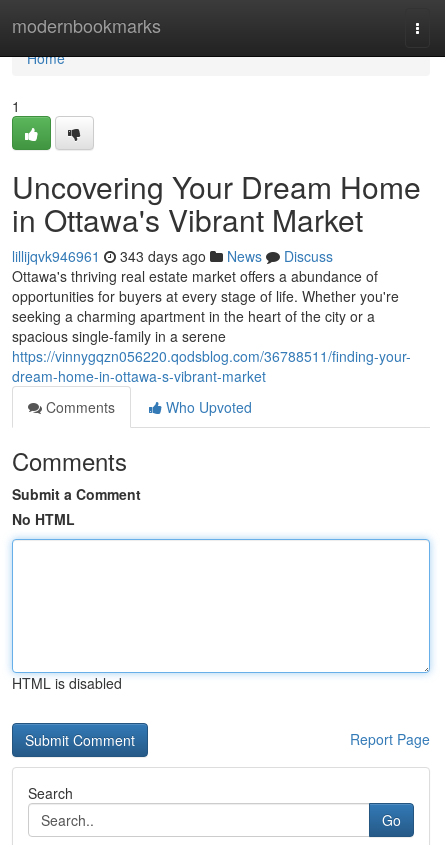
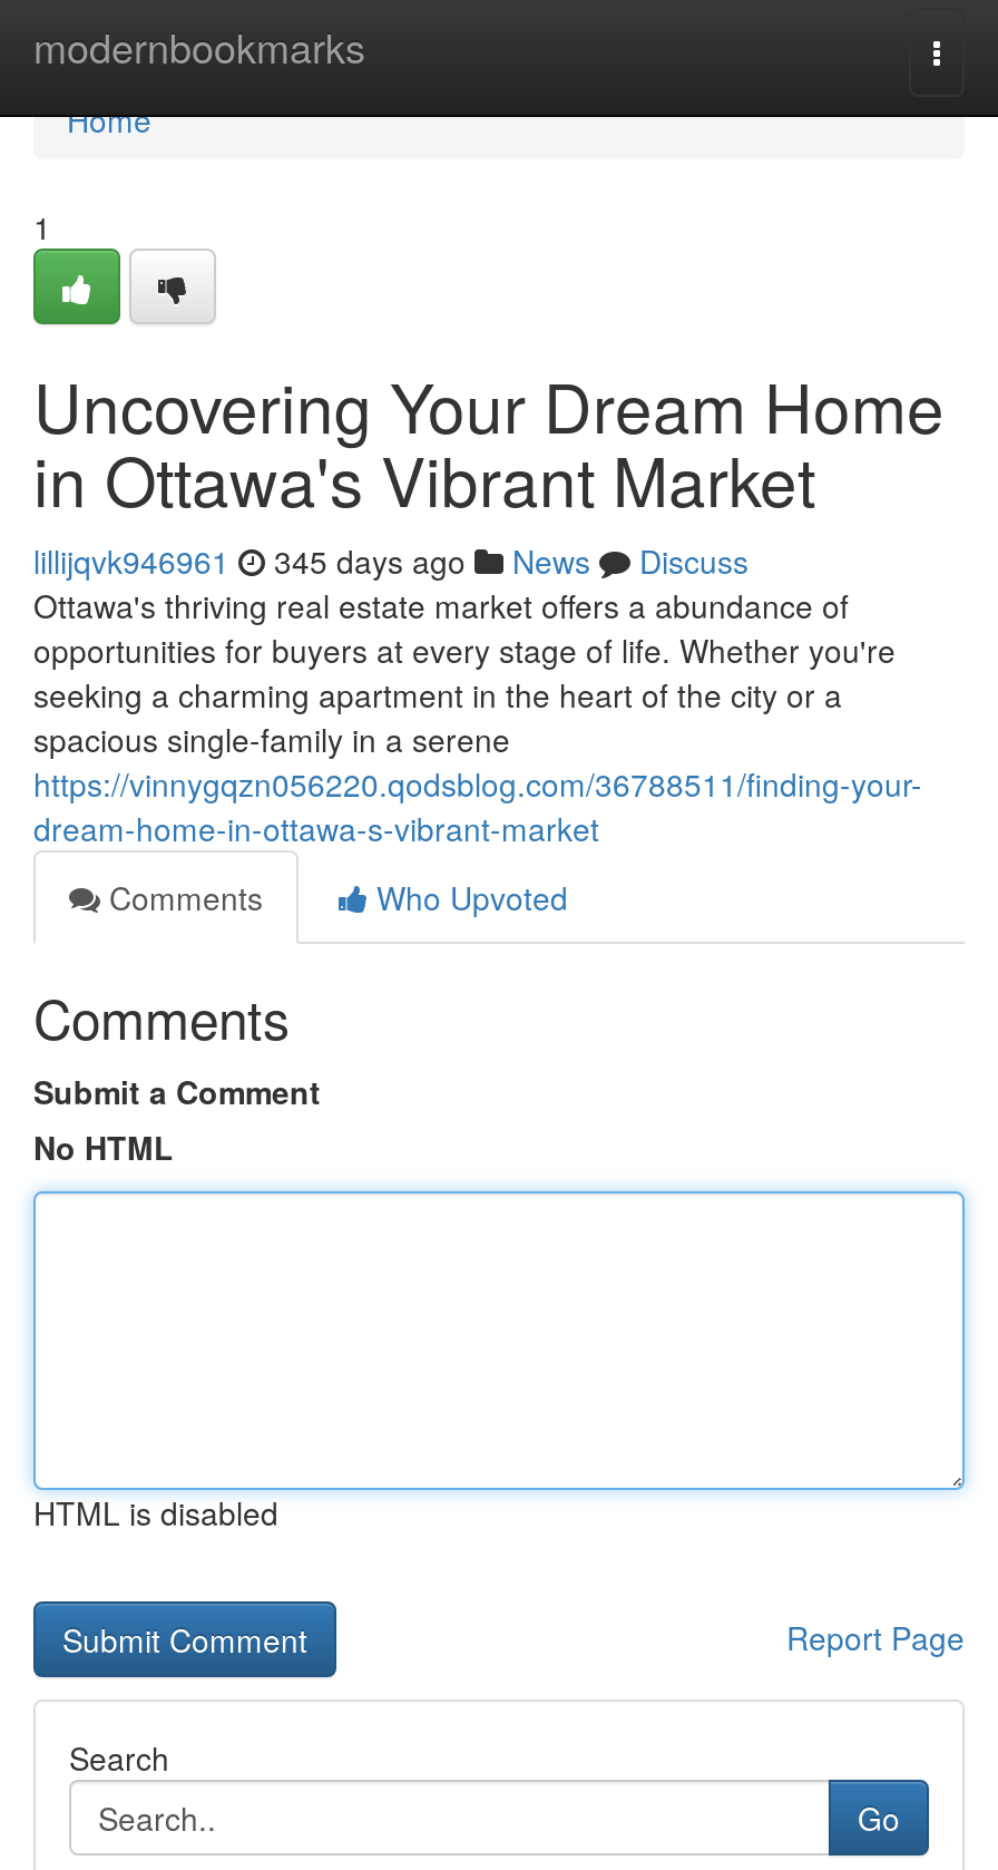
[12,246,333,266] lillijqvk946961 343 days ago News Discuss -> [33,538,749,583] lillijqvk946961 345 days ago News Discuss

